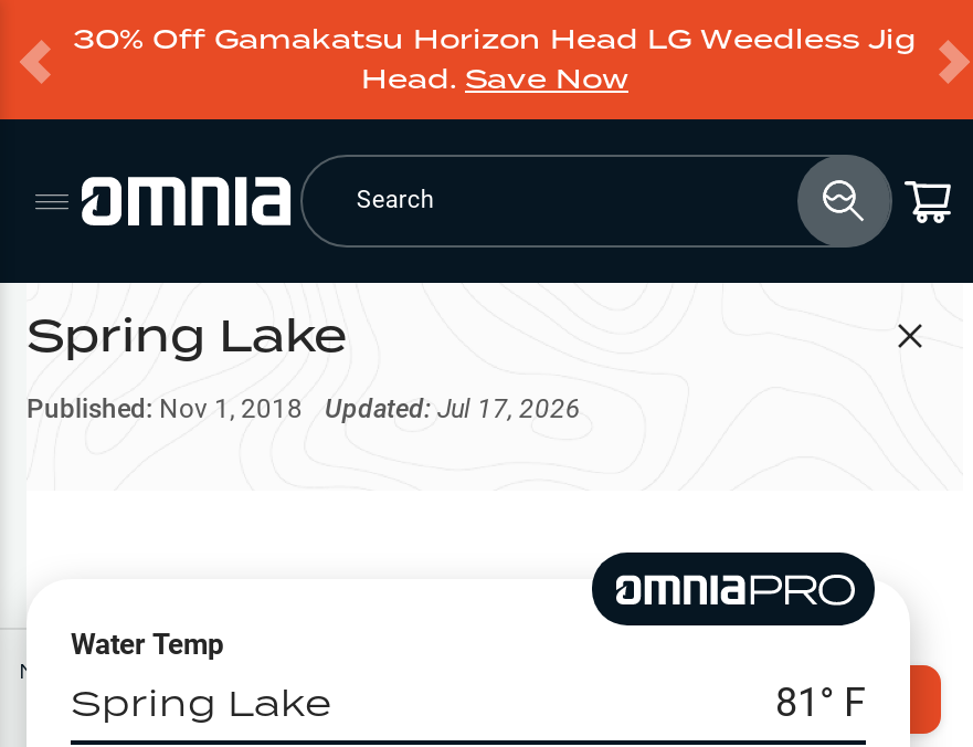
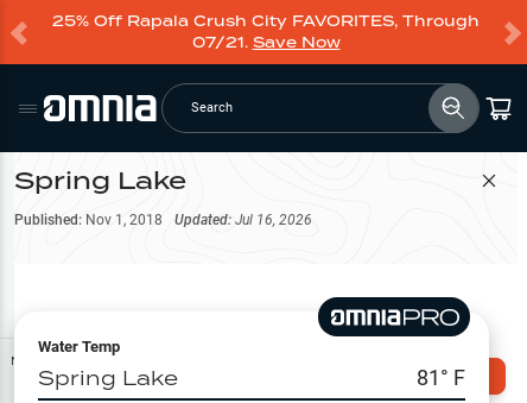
[73,20,917,97] 30% Off Gamakatsu Horizon Head LG Weedless Jig | Head. Save Now -> [52,11,480,52] 25% Off Rapala Crush City FAVORITES, Through | 07/21. Save Now
[27,393,581,424] Published: Nov 1, 2018 Updated: Jul 17, 2026 -> [14,212,312,228] Published: Nov 1, 2018 Updated: Jul 16, 2026

